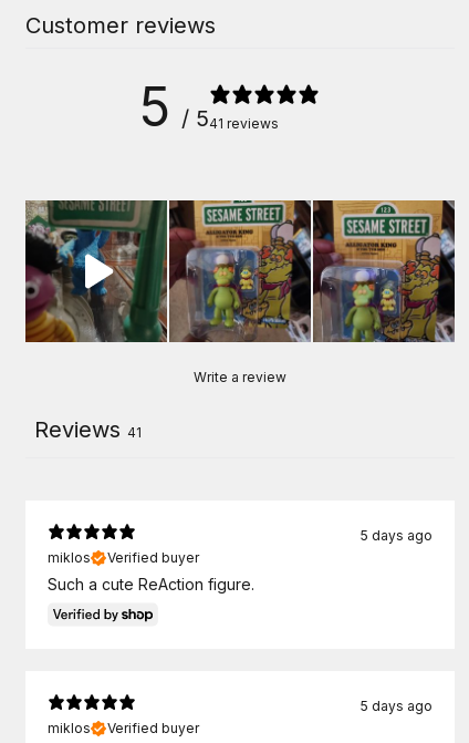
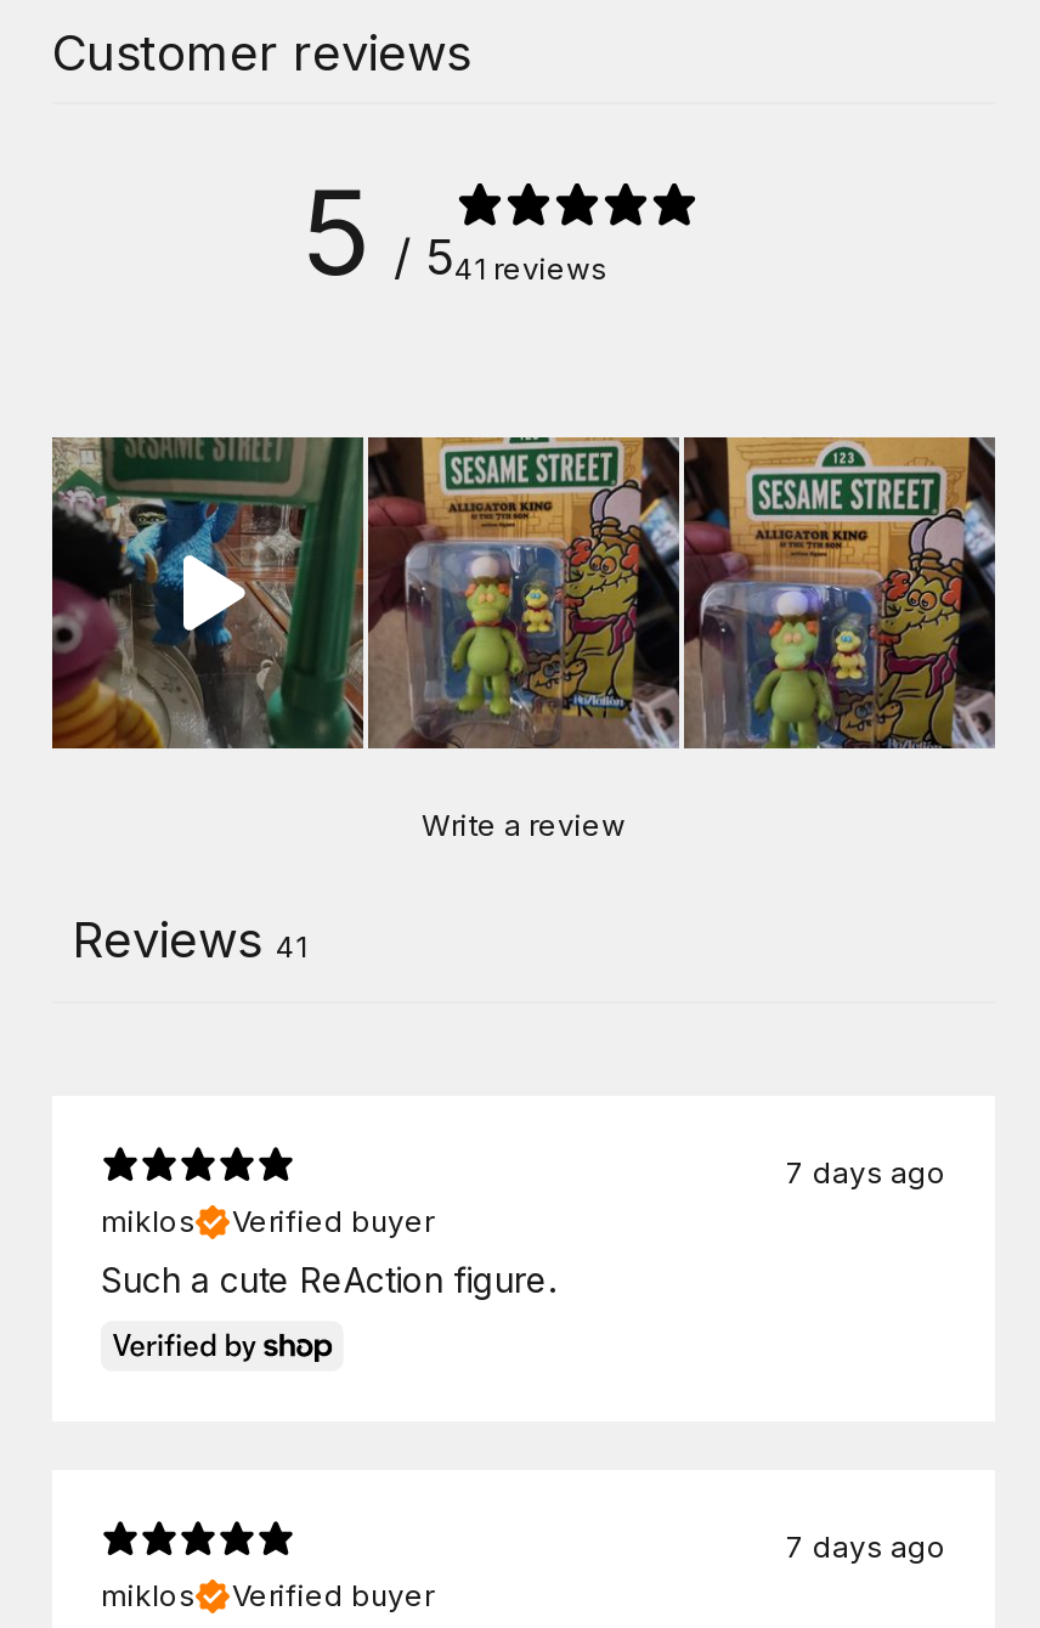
[361,527,432,543] 5 days ago -> [786,1153,946,1190] 7 days ago
[361,697,432,714] 5 days ago -> [786,1527,946,1564] 7 days ago

